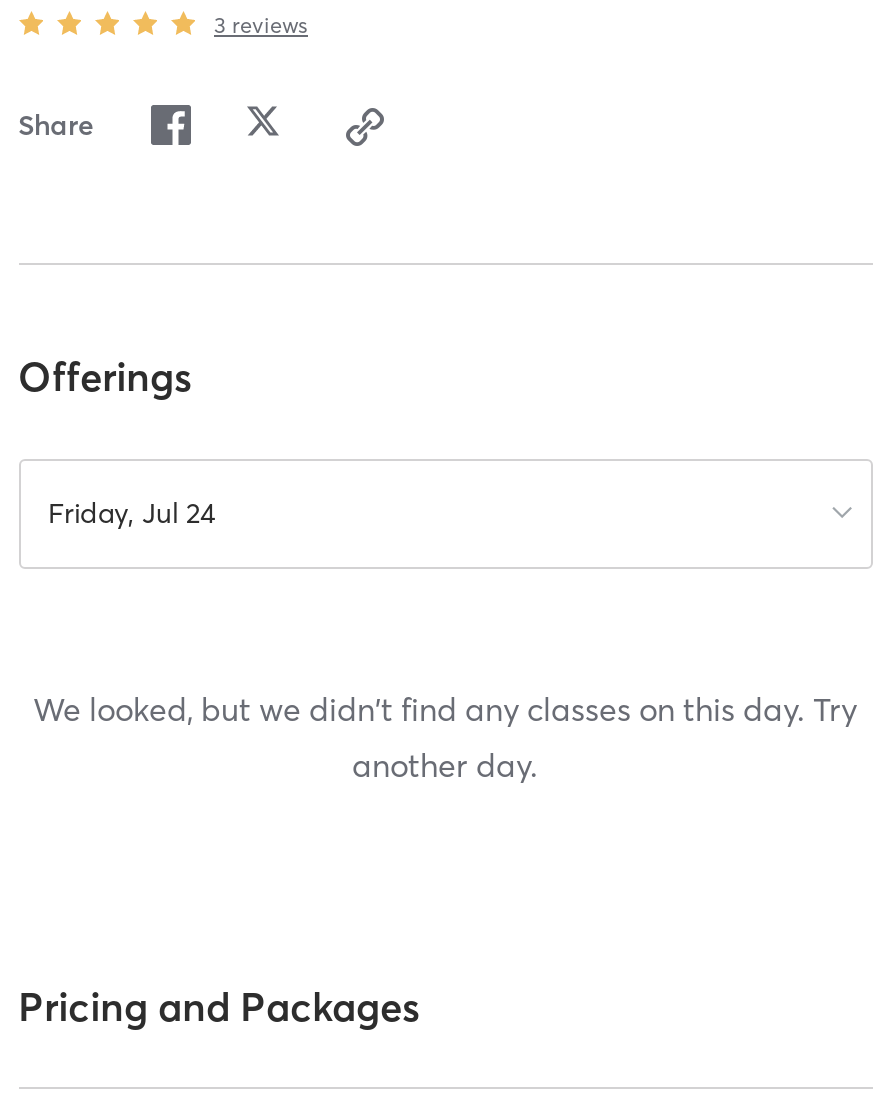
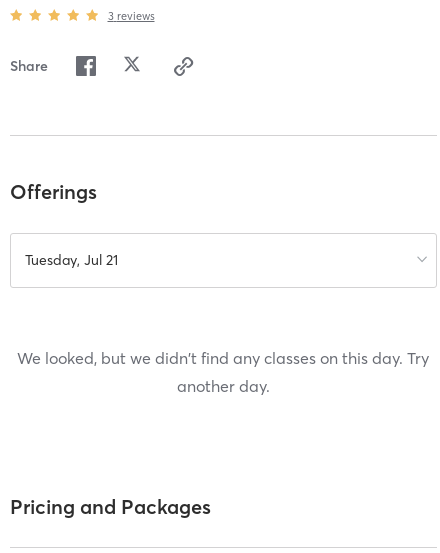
[48,495,216,531] Friday, Jul 24 -> [24,251,117,269] Tuesday, Jul 21

